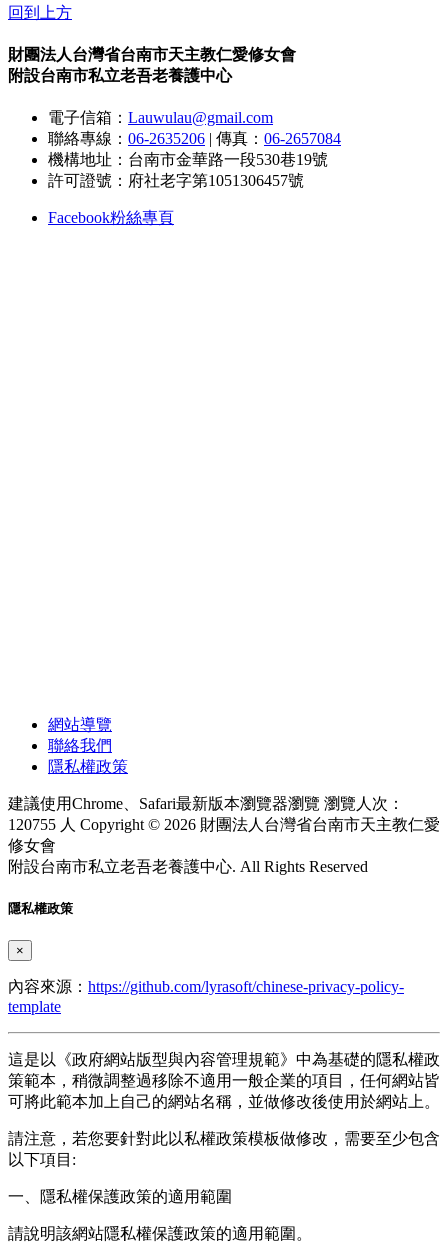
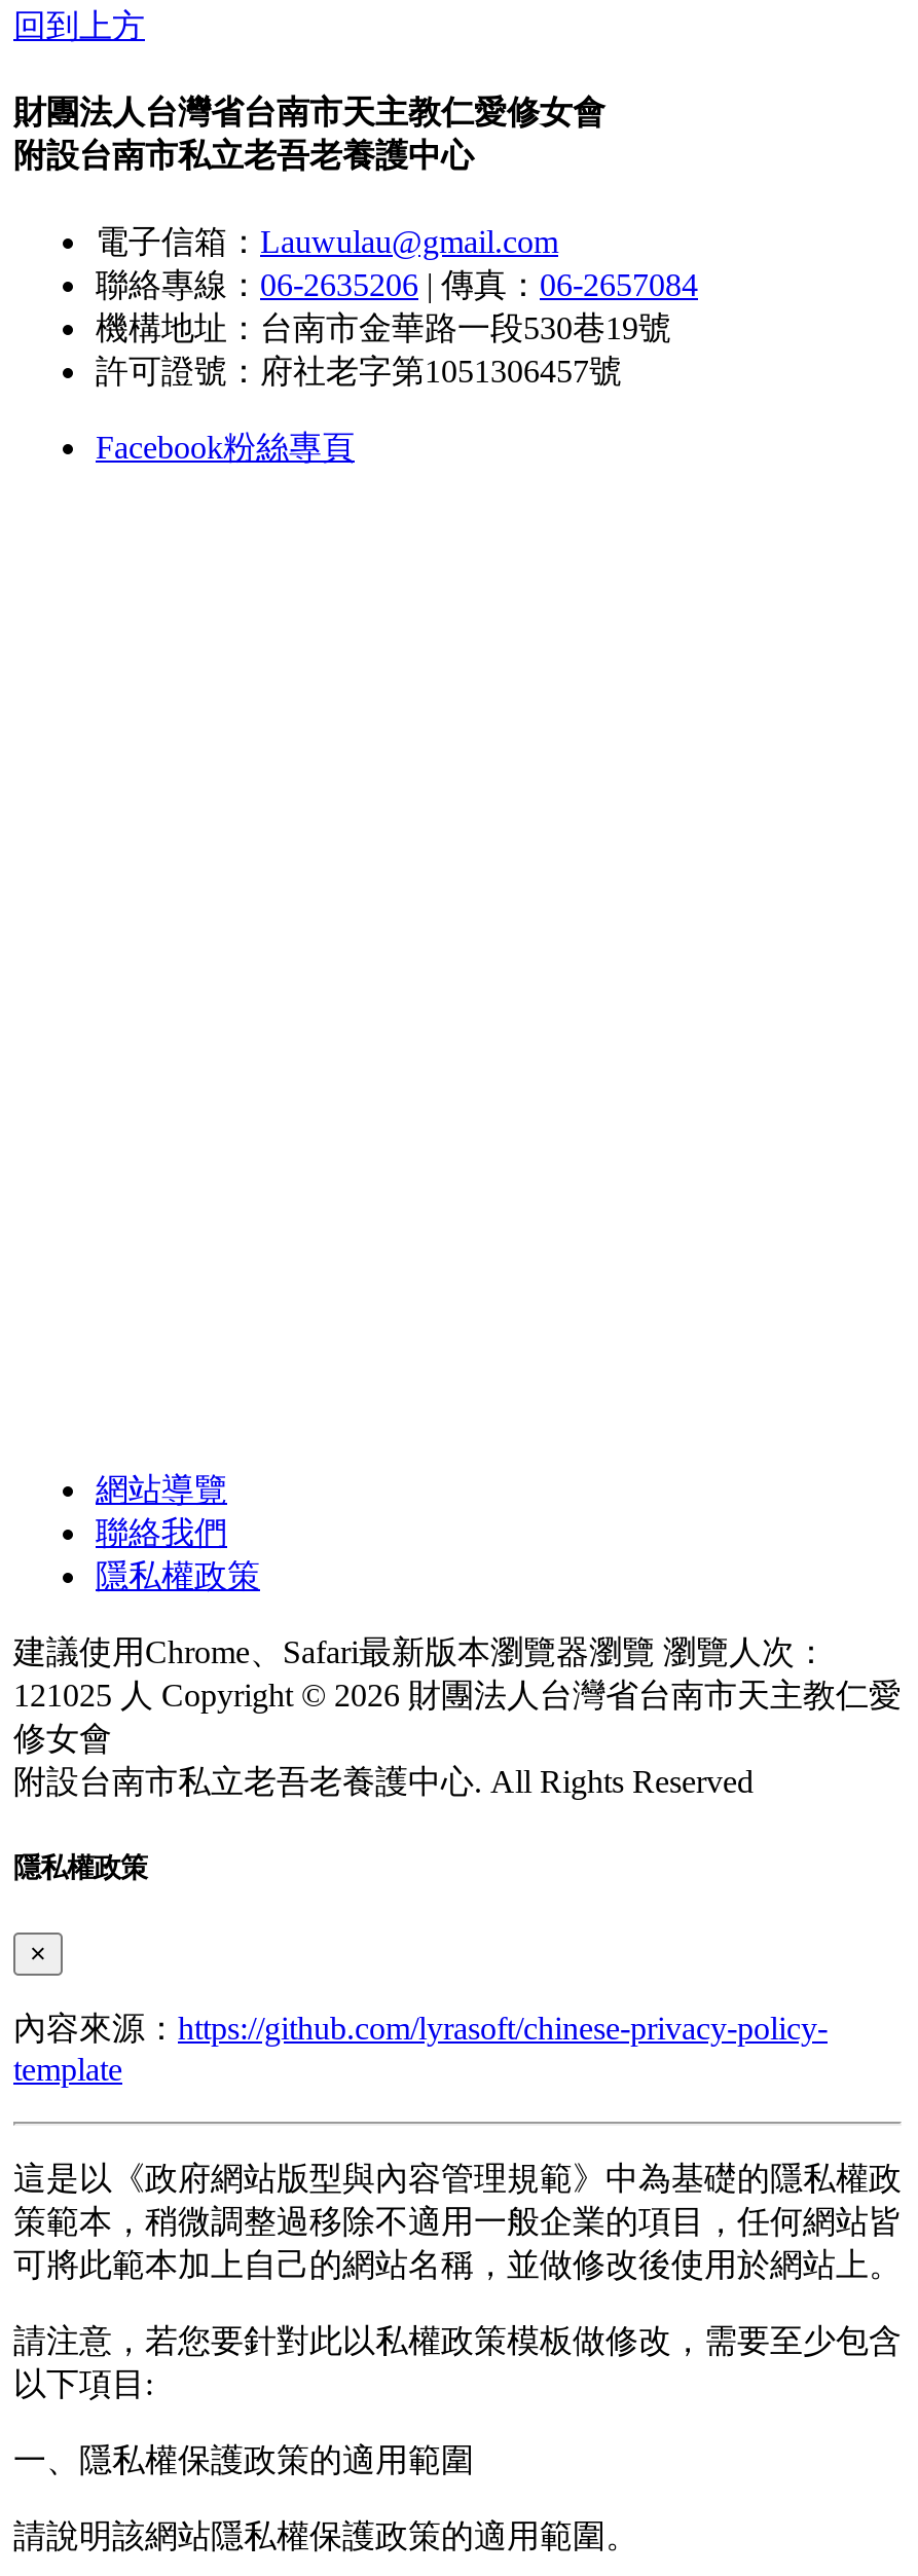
[8,816,440,833] 120755 人 Copyright © 2026 財團法人台灣省台南市天主教仁愛 -> [13,1678,902,1713] 121025 人 Copyright © 2026 財團法人台灣省台南市天主教仁愛

